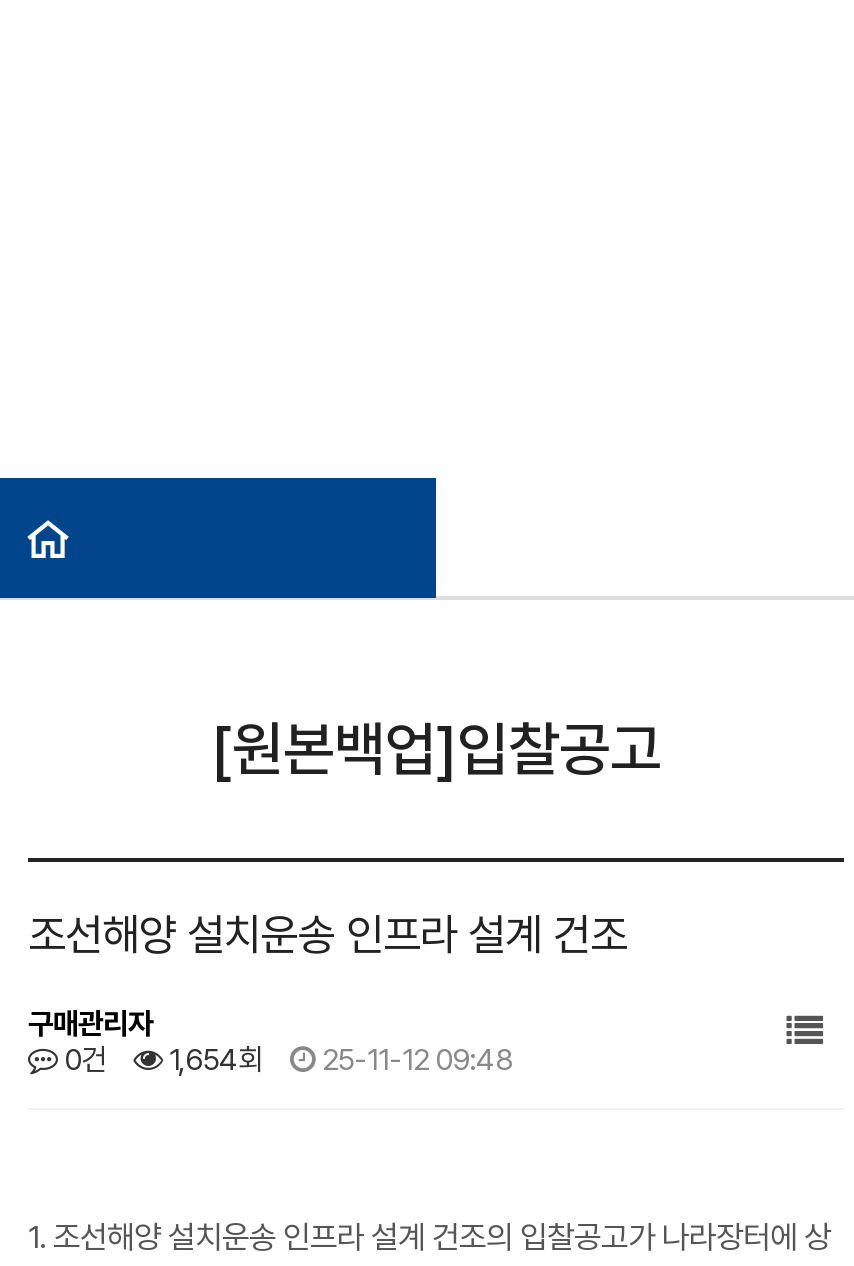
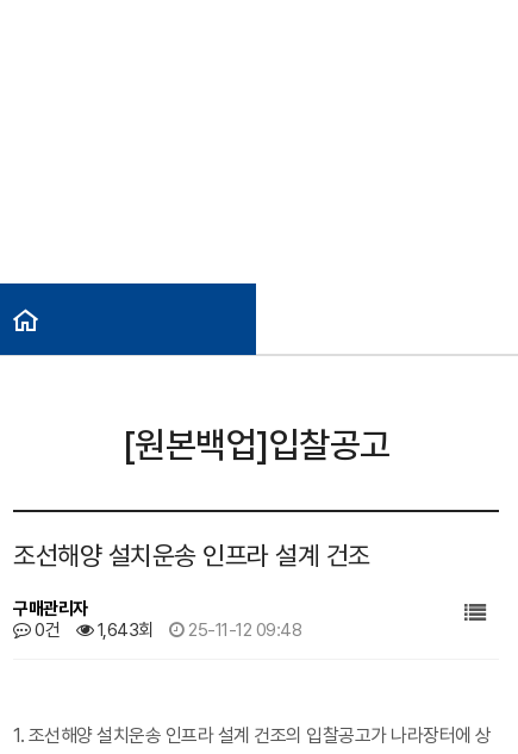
[57,1042,512,1078] 0건 1,654회 25-11-12 09:48 -> [30,619,301,641] 0건 1,643회 25-11-12 09:48

